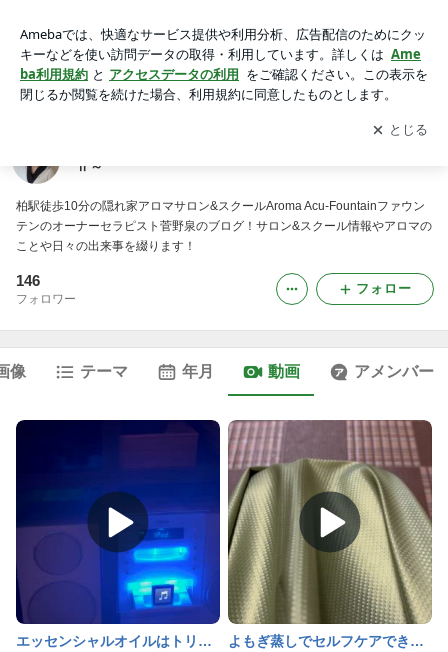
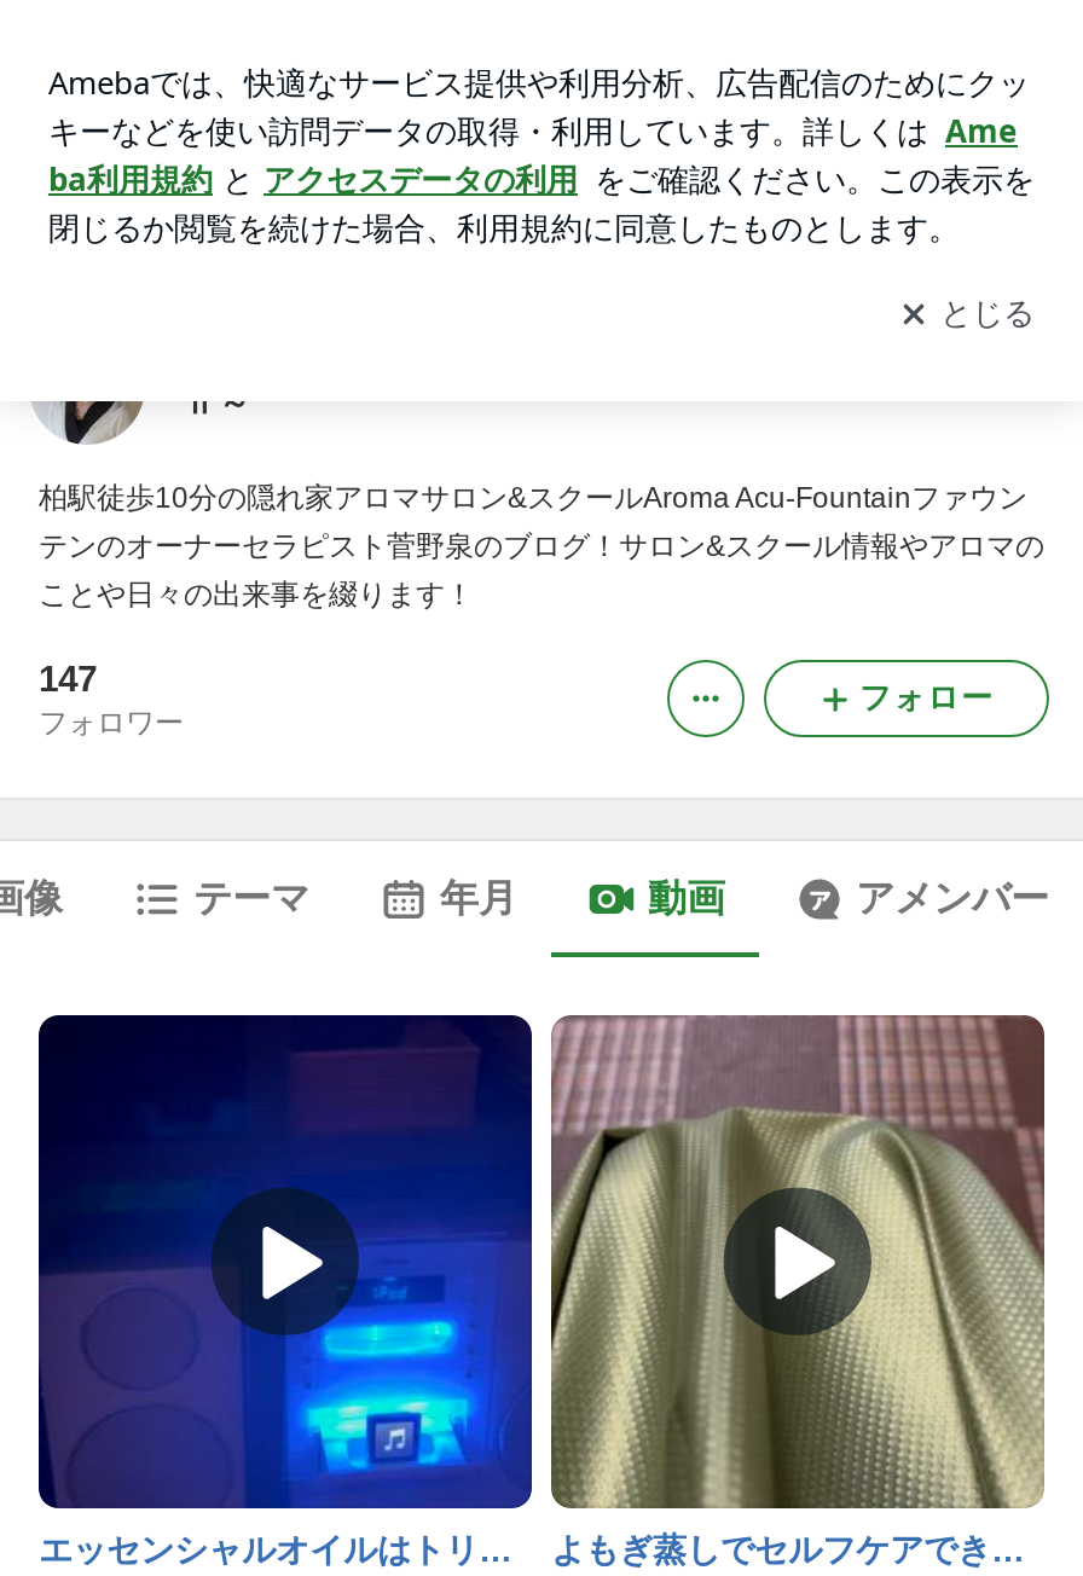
[16,272,40,289] 146 -> [39,657,97,699] 147

